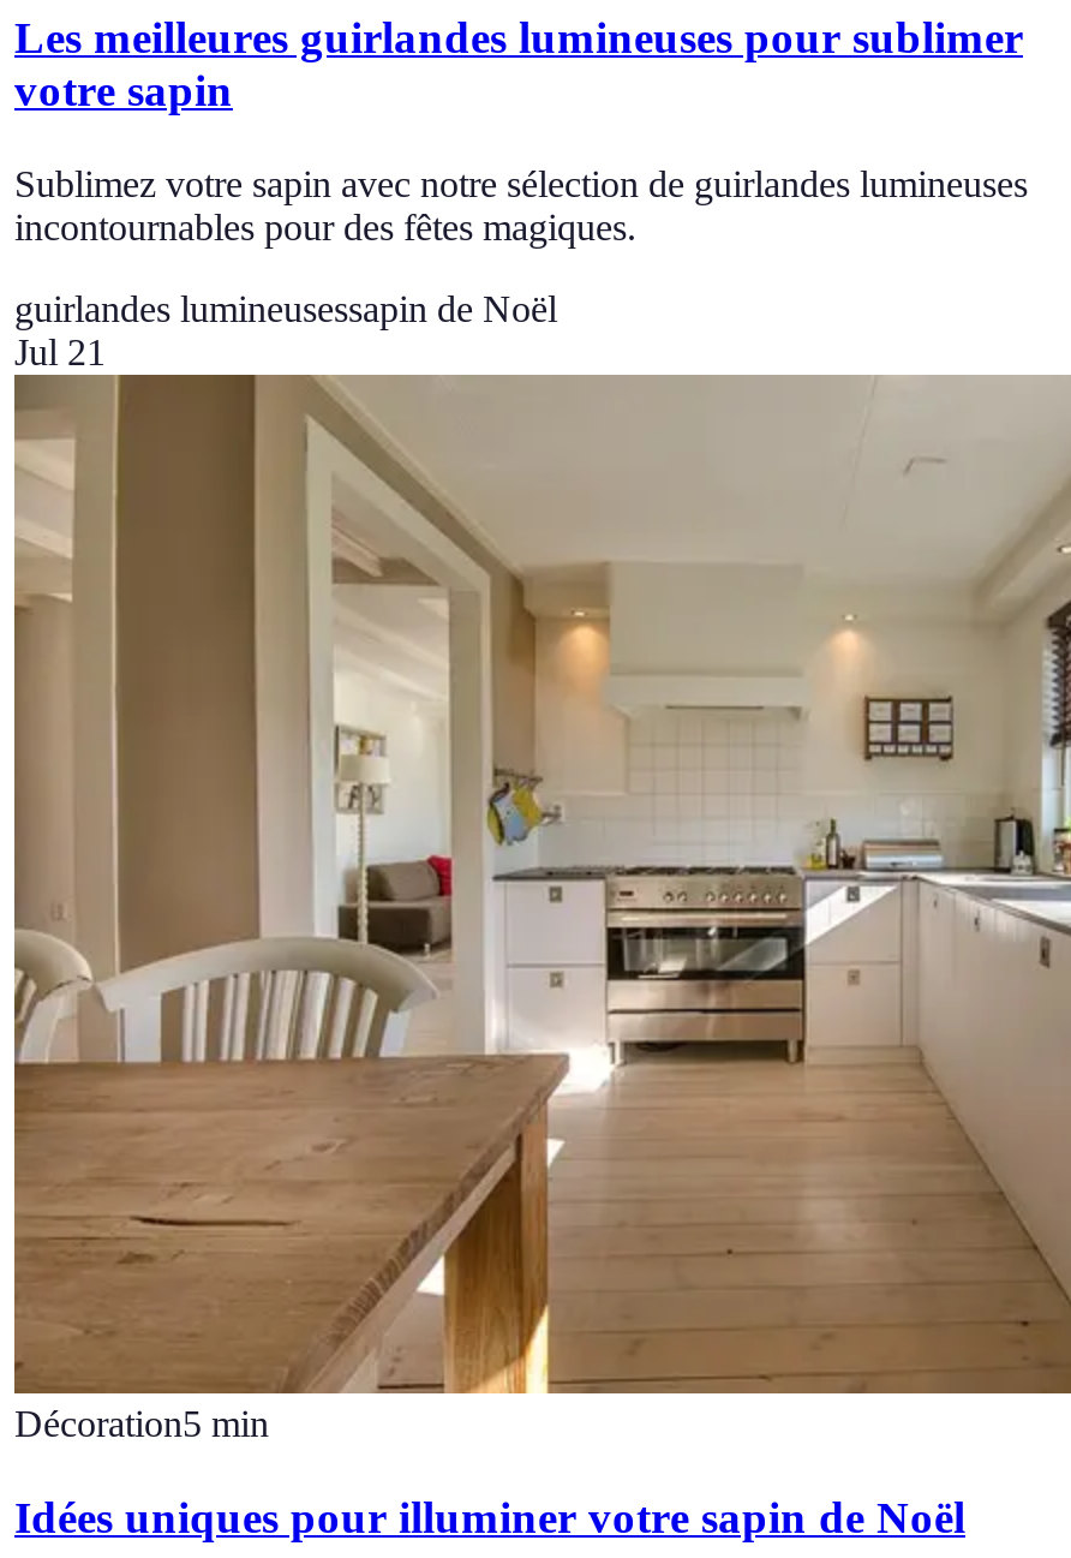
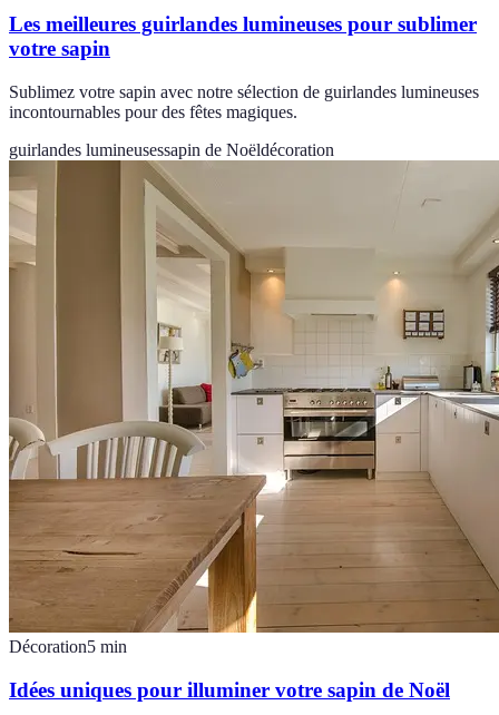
[14,287,557,371] guirlandes lumineusessapin de Noël | Jul 21 -> [9,140,334,159] guirlandes lumineusessapin de Noëldécoration

